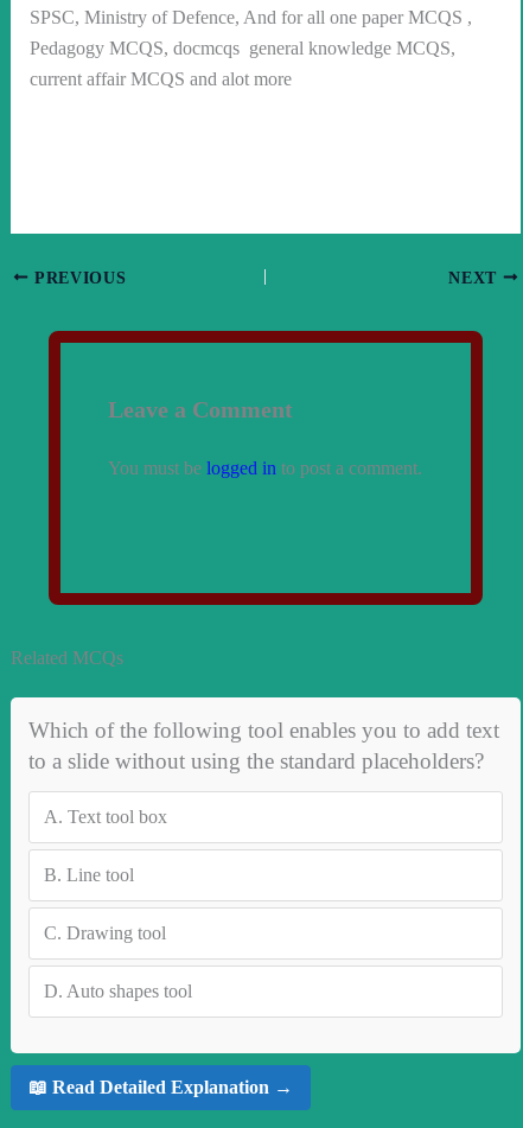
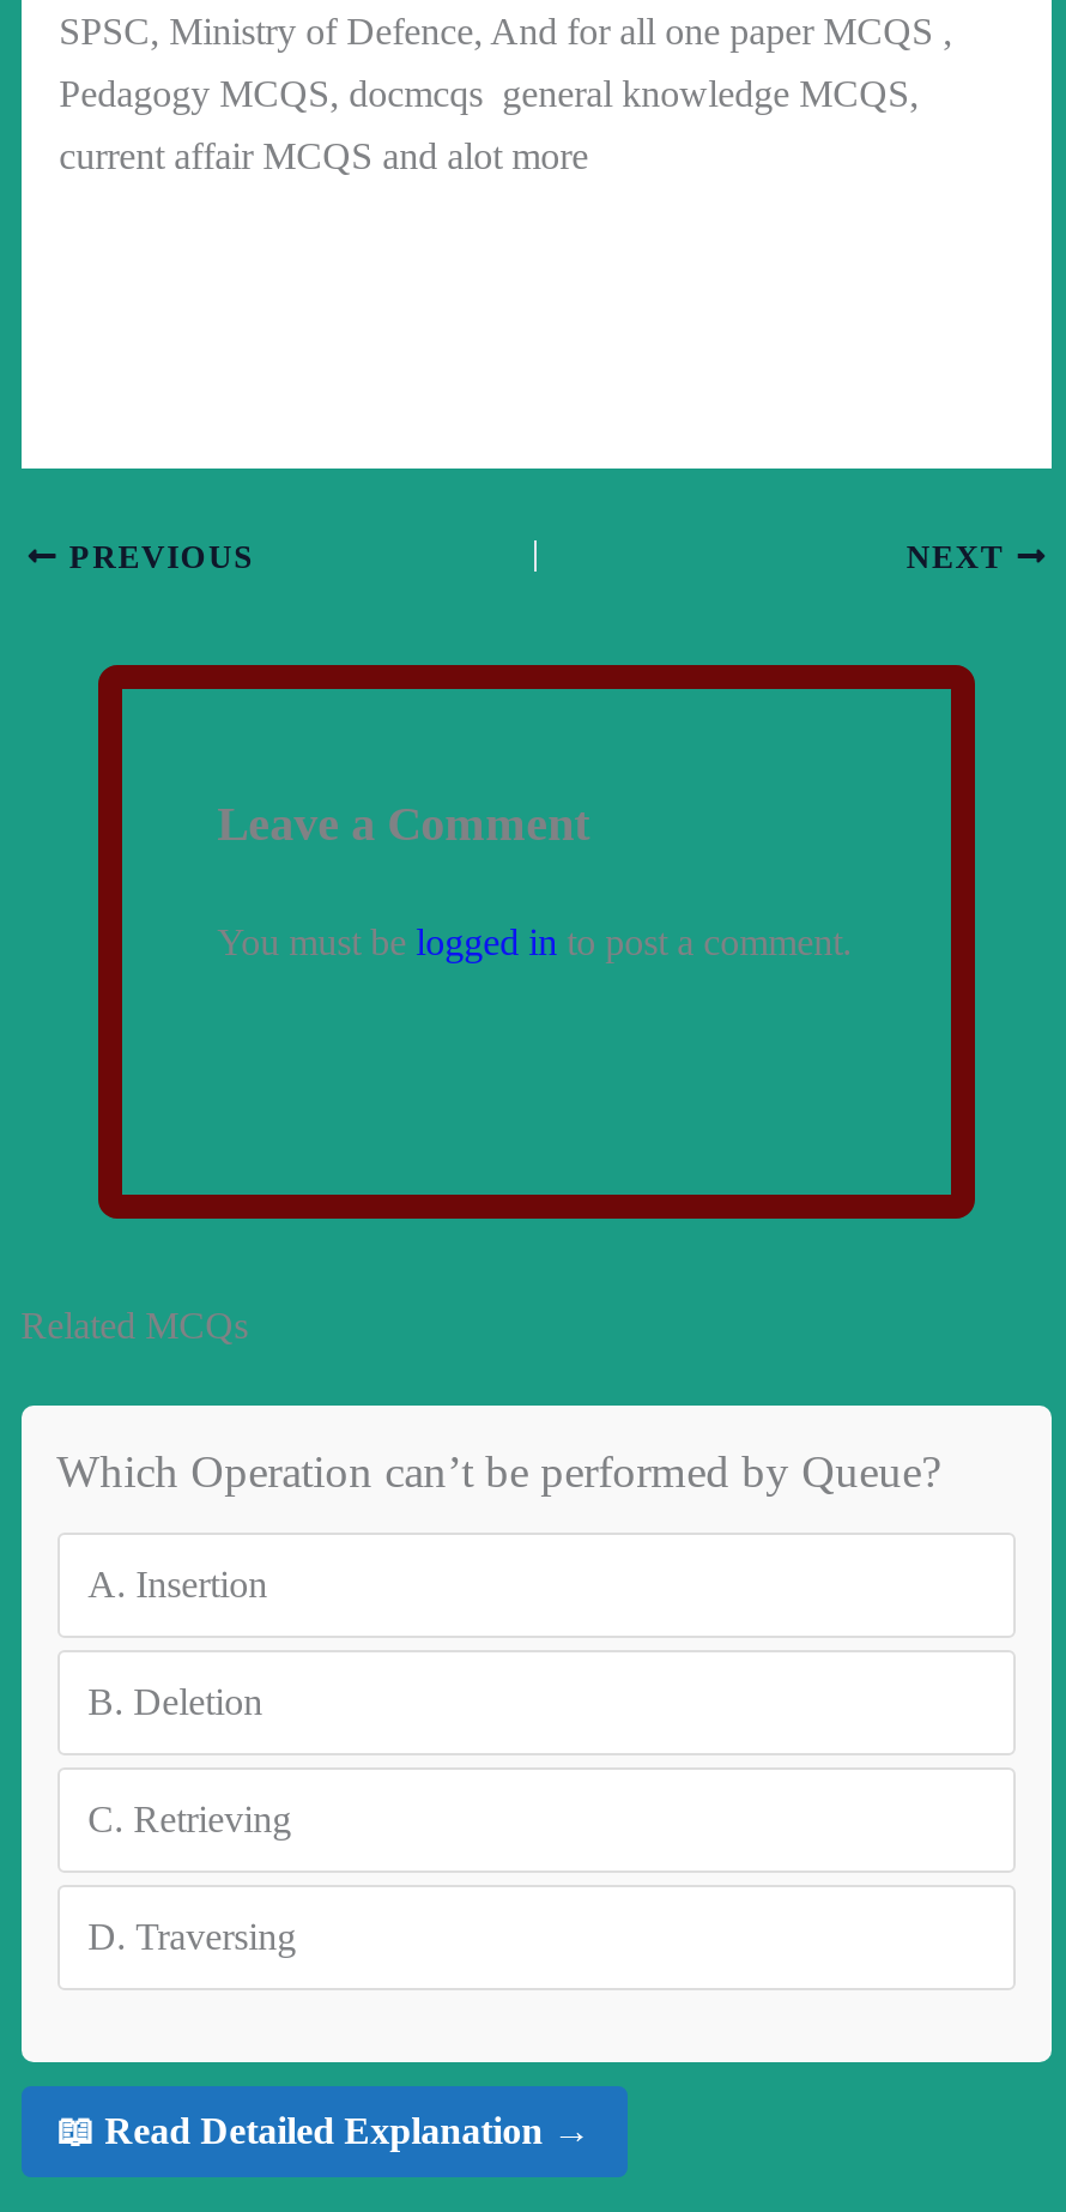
[28,717,499,773] Which of the following tool enables you to add text | to a slide without using the standard placeholders? -> [57,1446,940,1496] Which Operation can’t be performed by Queue?
[43,806,167,827] A. Text tool box -> [88,1563,267,1604] A. Insertion
[43,865,134,885] B. Line tool -> [88,1681,263,1722] B. Deletion
[43,923,166,943] C. Drawing tool -> [88,1798,291,1839] C. Retrieving
[43,981,192,1001] D. Auto shapes tool -> [88,1916,296,1957] D. Traversing

